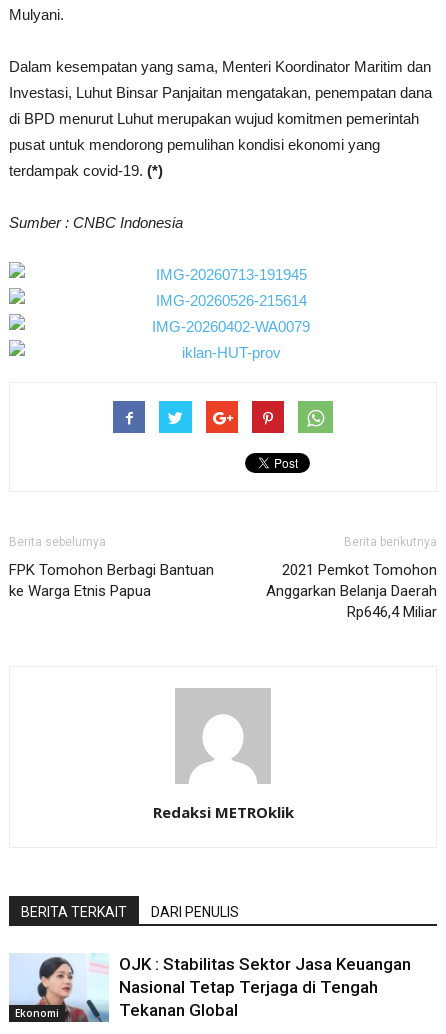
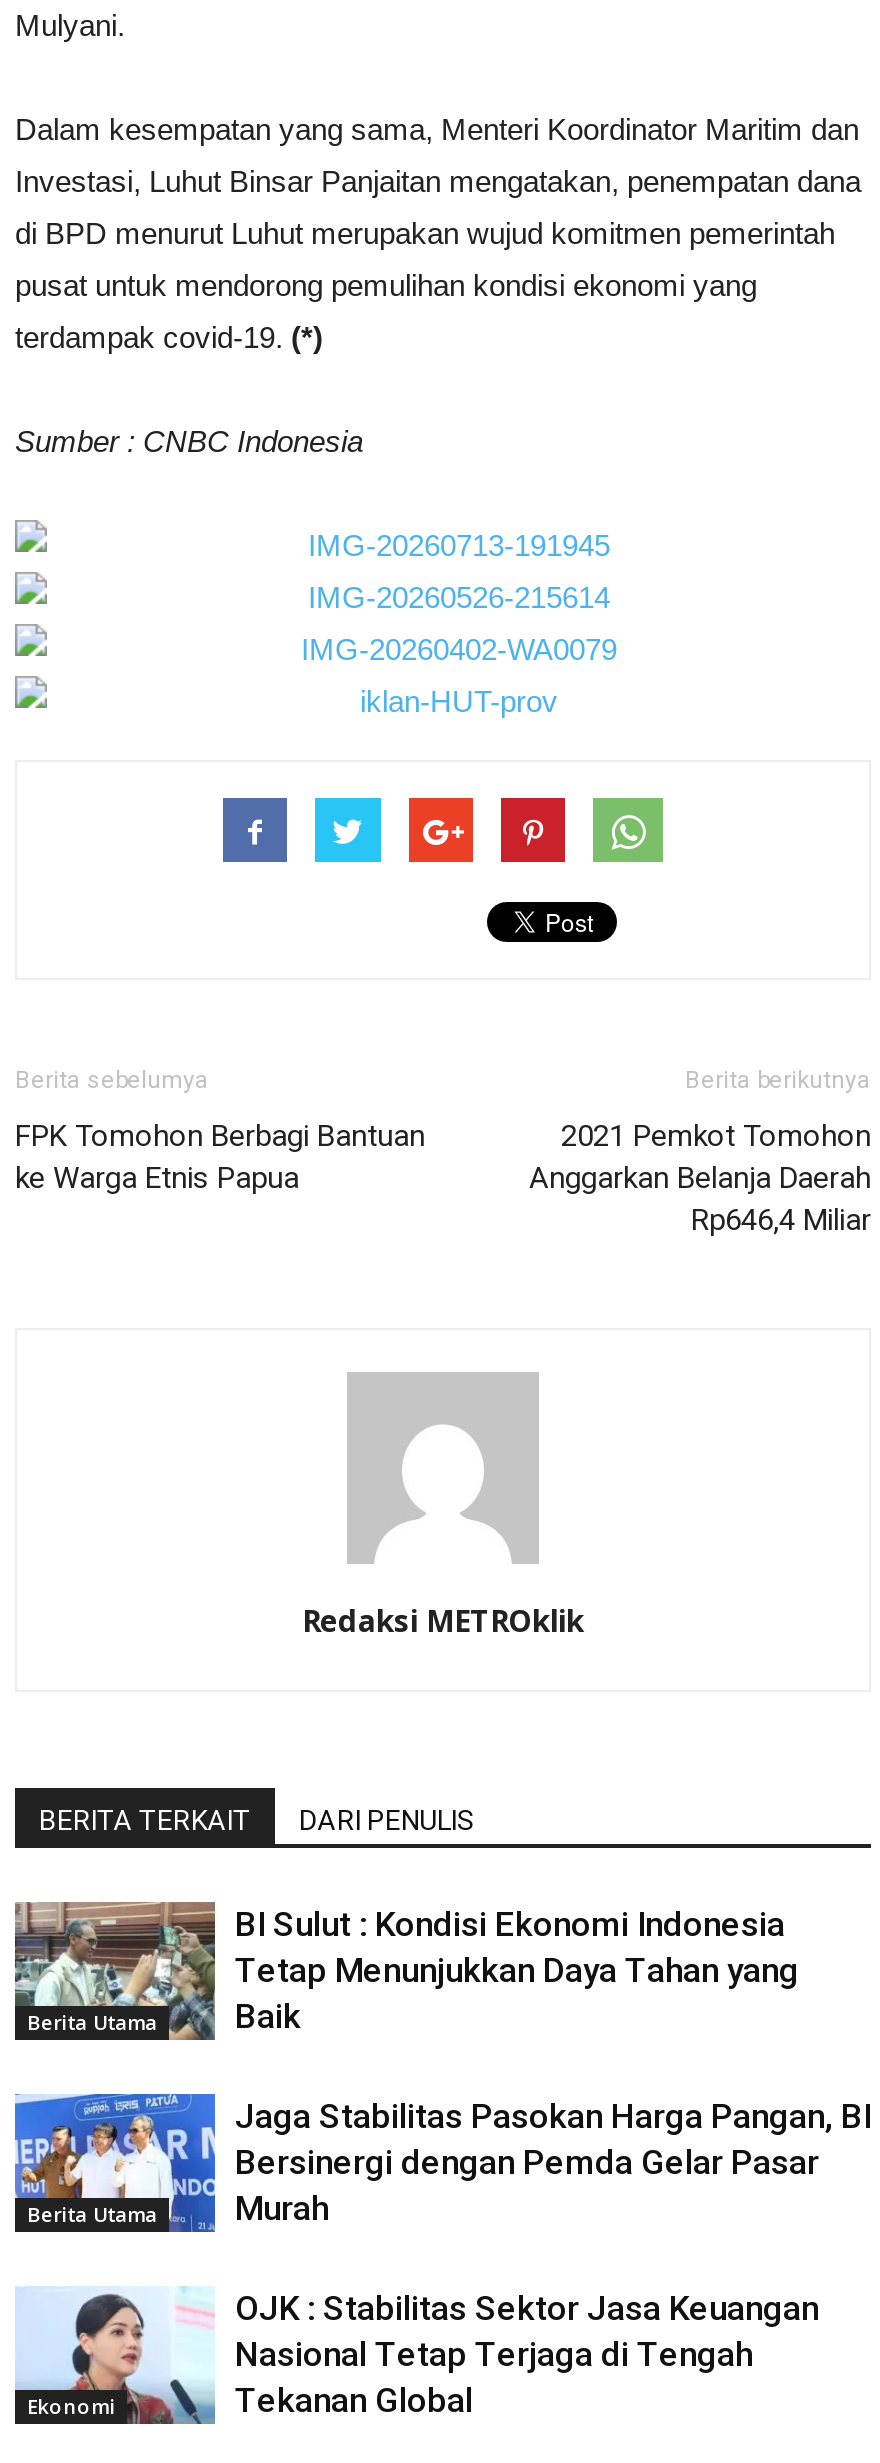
none -> [13,1900,207,2042] [image] | Berita Utama
none -> [13,2092,207,2234] [image] | Berita Utama
none -> [235,1905,799,2037] BI Sulut : Kondisi Ekonomi Indonesia | Tetap Menunjukkan Daya Tahan yang | Baik
none -> [235,2097,871,2229] Jaga Stabilitas Pasokan Harga Pangan, BI | Bersinergi dengan Pemda Gelar Pasar | Murah

